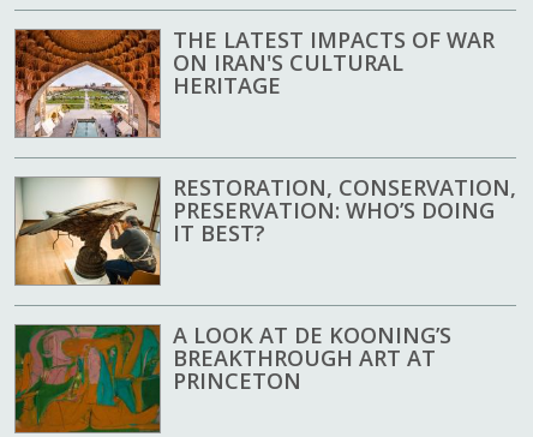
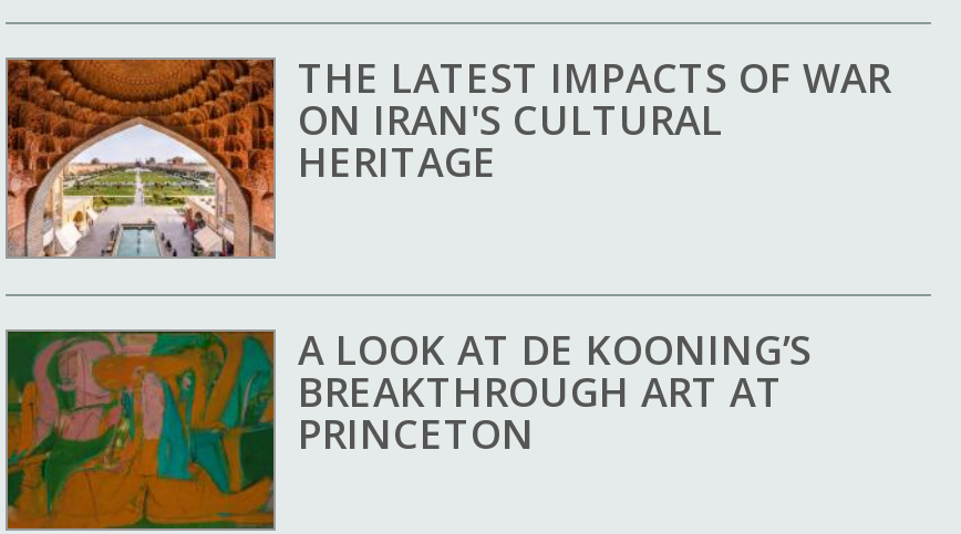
[14,173,516,285] [image] | RESTORATION, CONSERVATION, | PRESERVATION: WHO’S DOING | IT BEST? -> none

